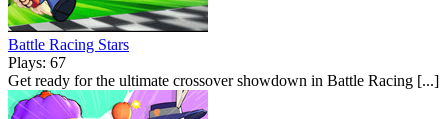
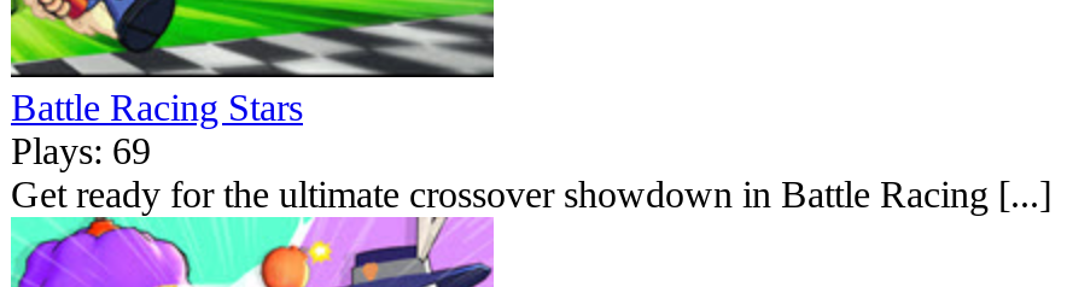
[8,54,66,71] Plays: 67 -> [11,130,151,171] Plays: 69

